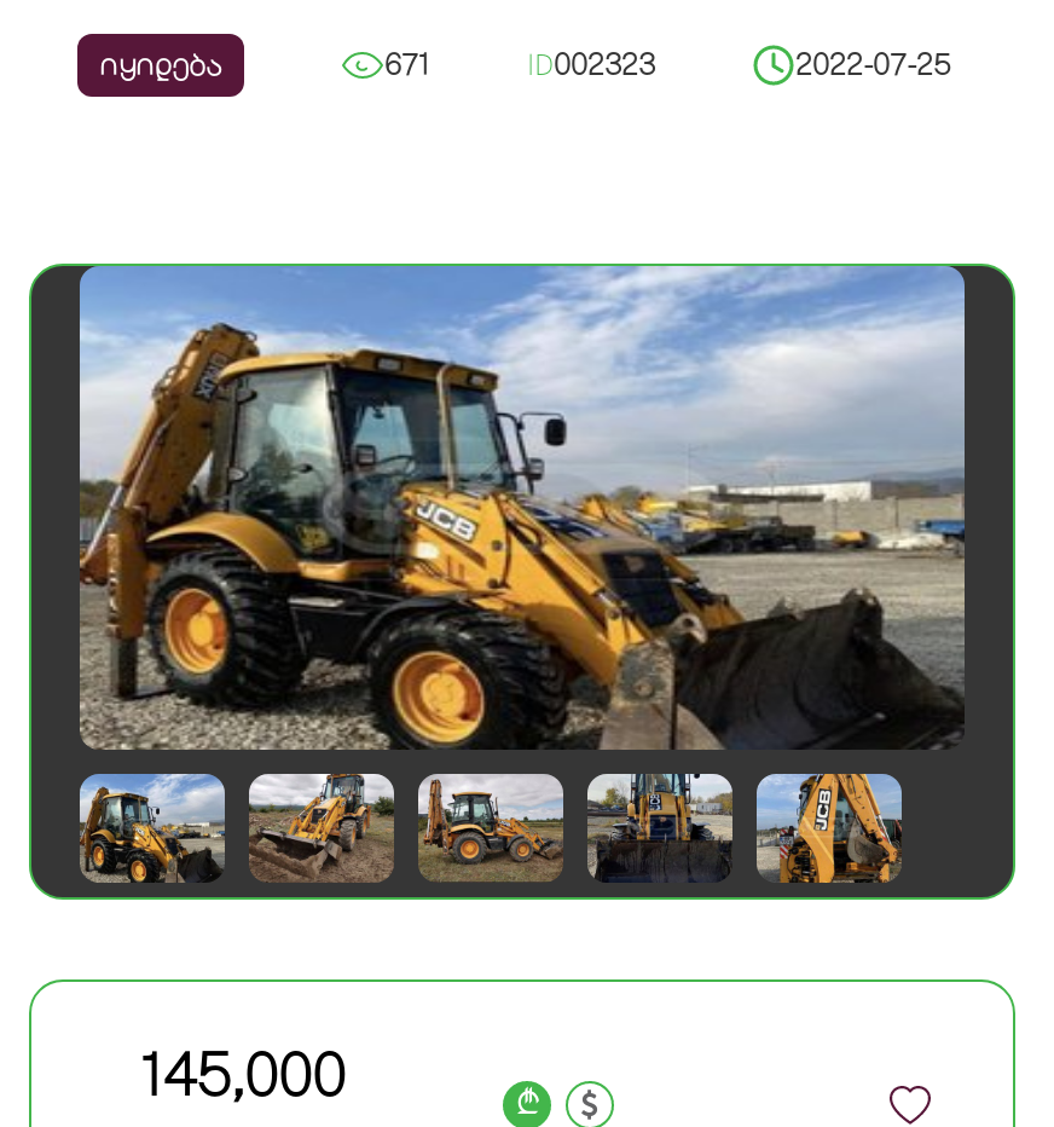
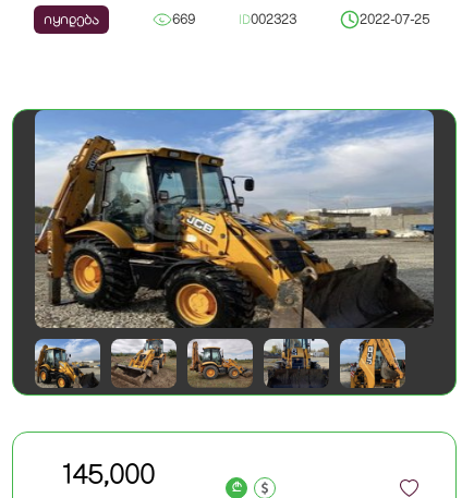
[384,48,430,82] 671 -> [172,12,195,27] 669

